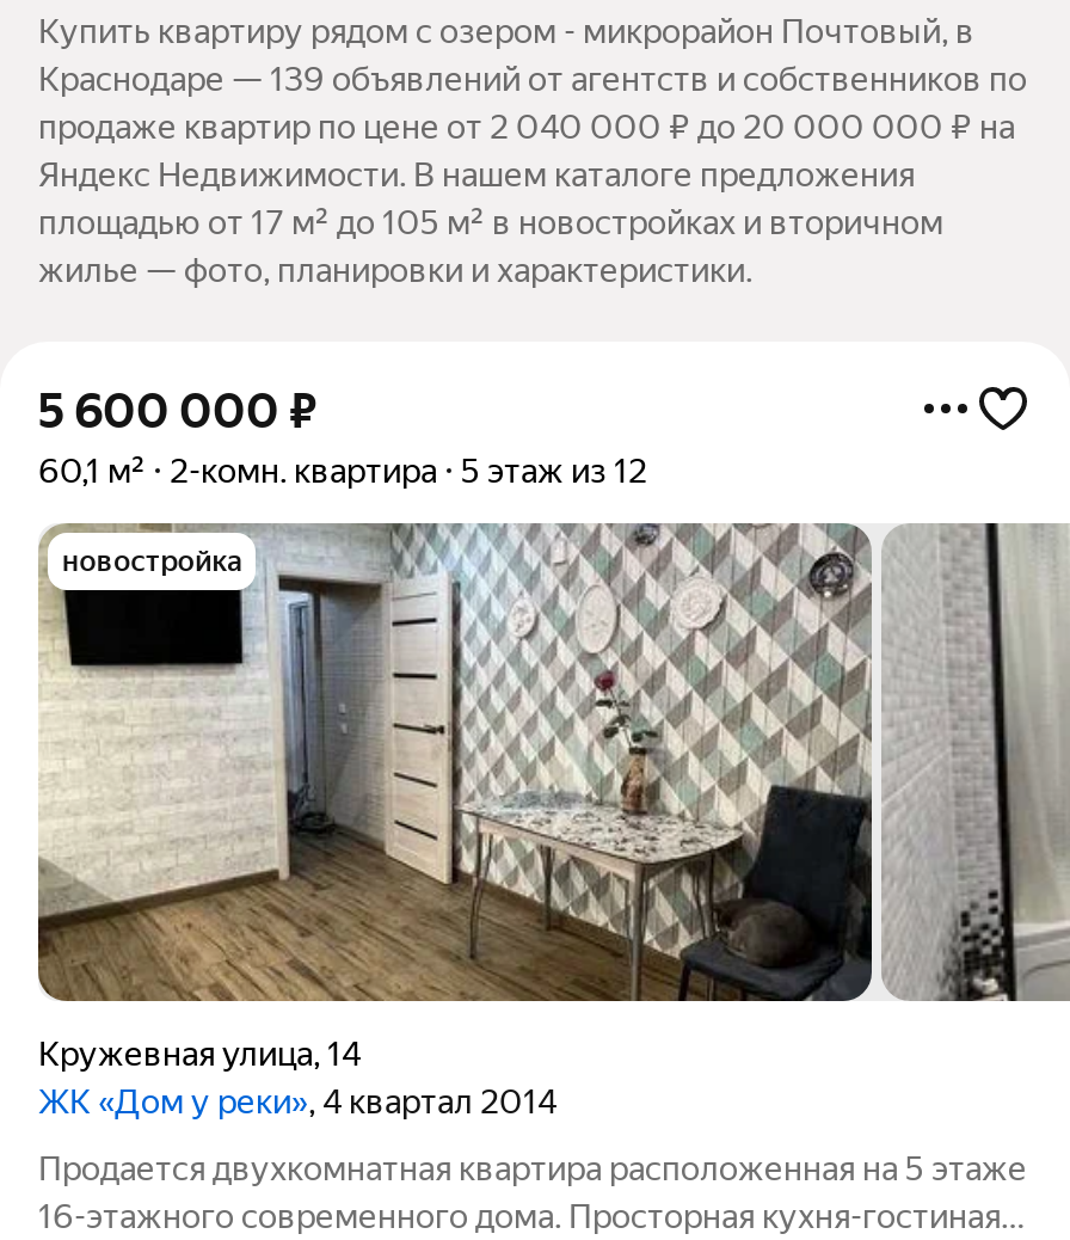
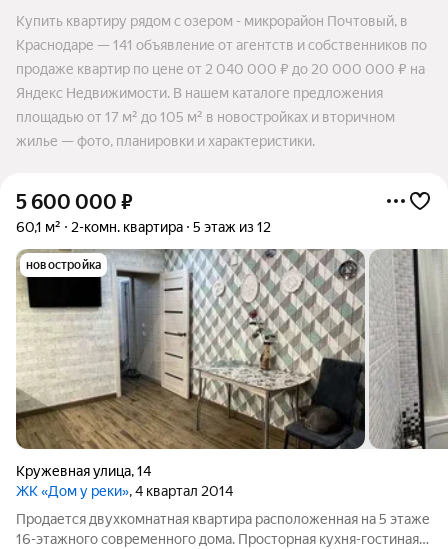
[38,59,1027,97] Краснодаре — 139 объявлений от агентств и собственников по -> [16,37,427,53] Краснодаре — 141 объявление от агентств и собственников по

